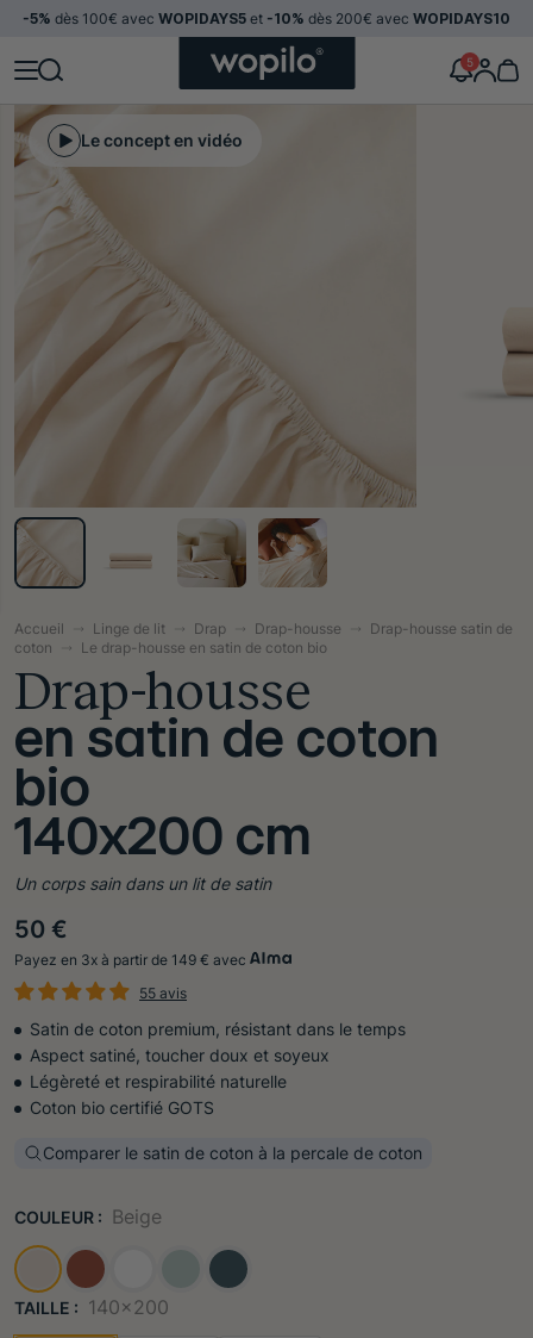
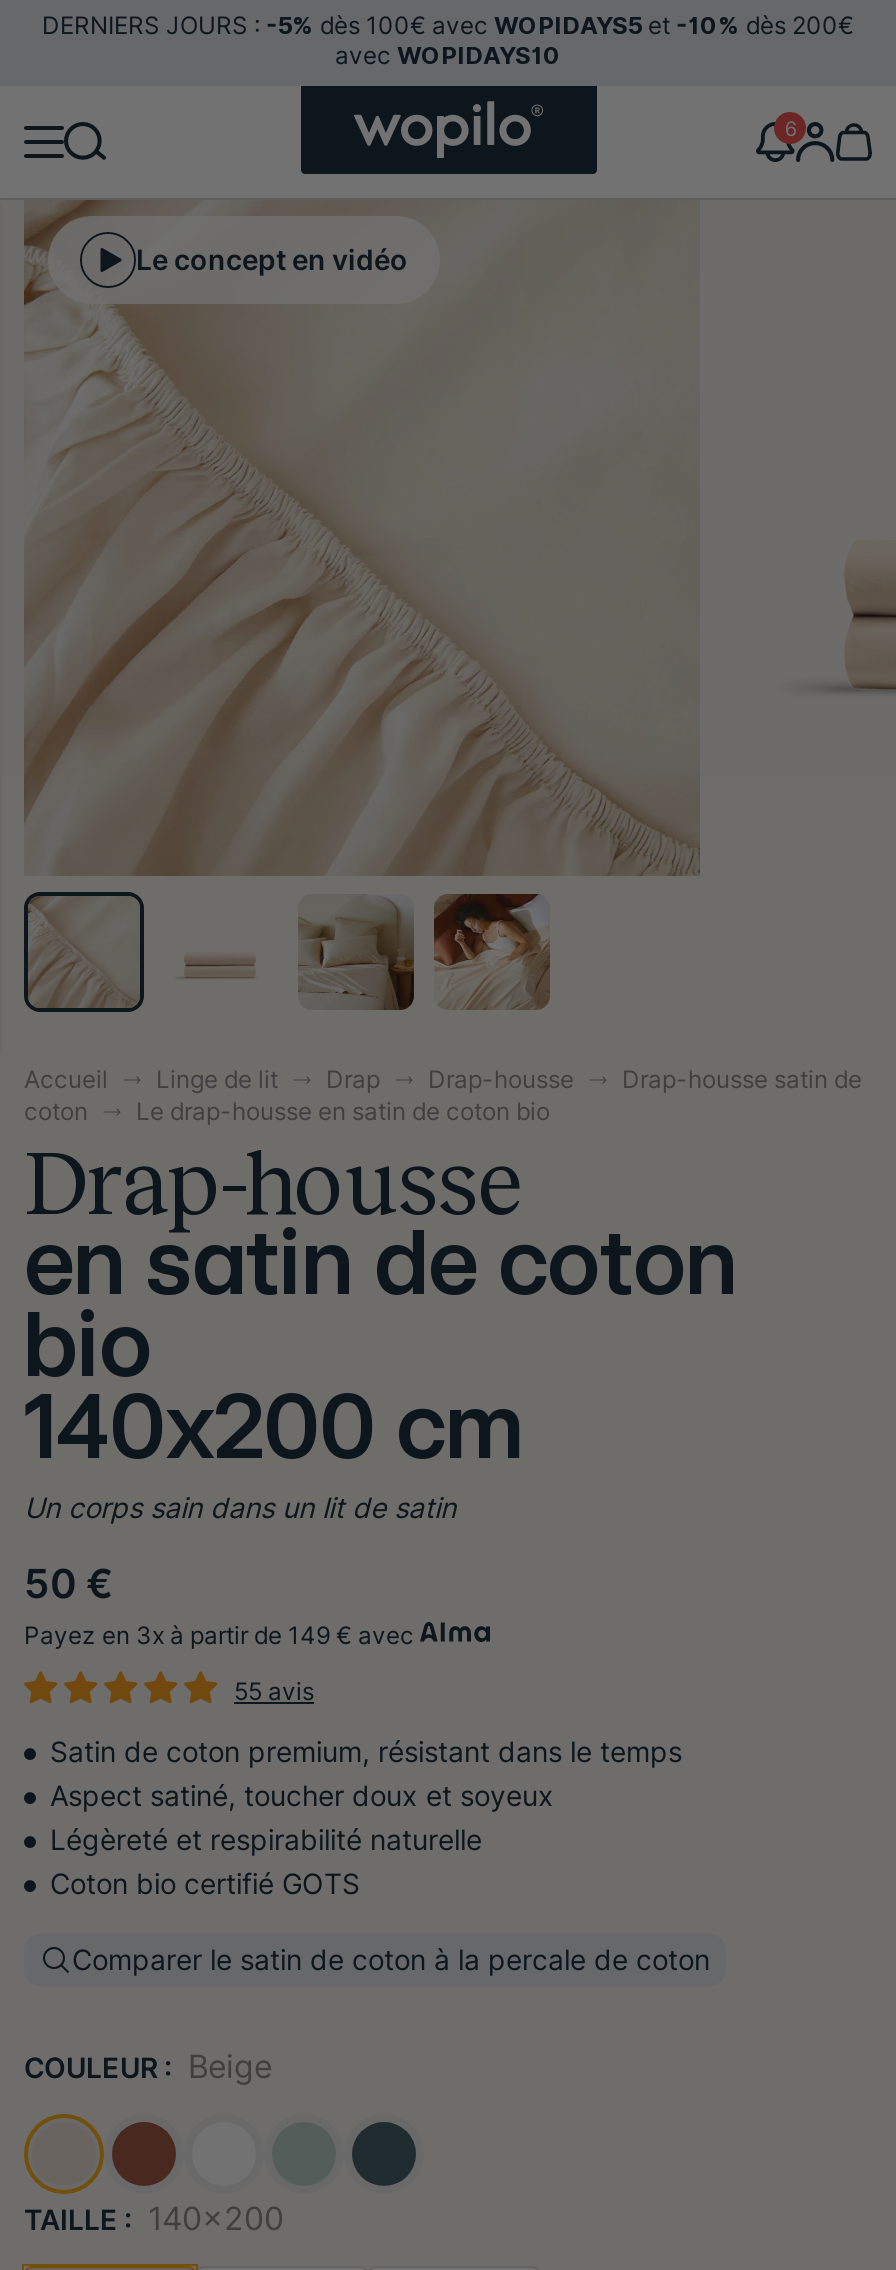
[23,10,510,27] -5% dès 100€ avec WOPIDAYS5 et -10% dès 200€ avec WOPIDAYS10 -> [42,10,854,70] DERNIERS JOURS : -5% dès 100€ avec WOPIDAYS5 et -10% dès 200€ | avec WOPIDAYS10
[467,54,474,69] 5 -> [785,115,797,139] 6

